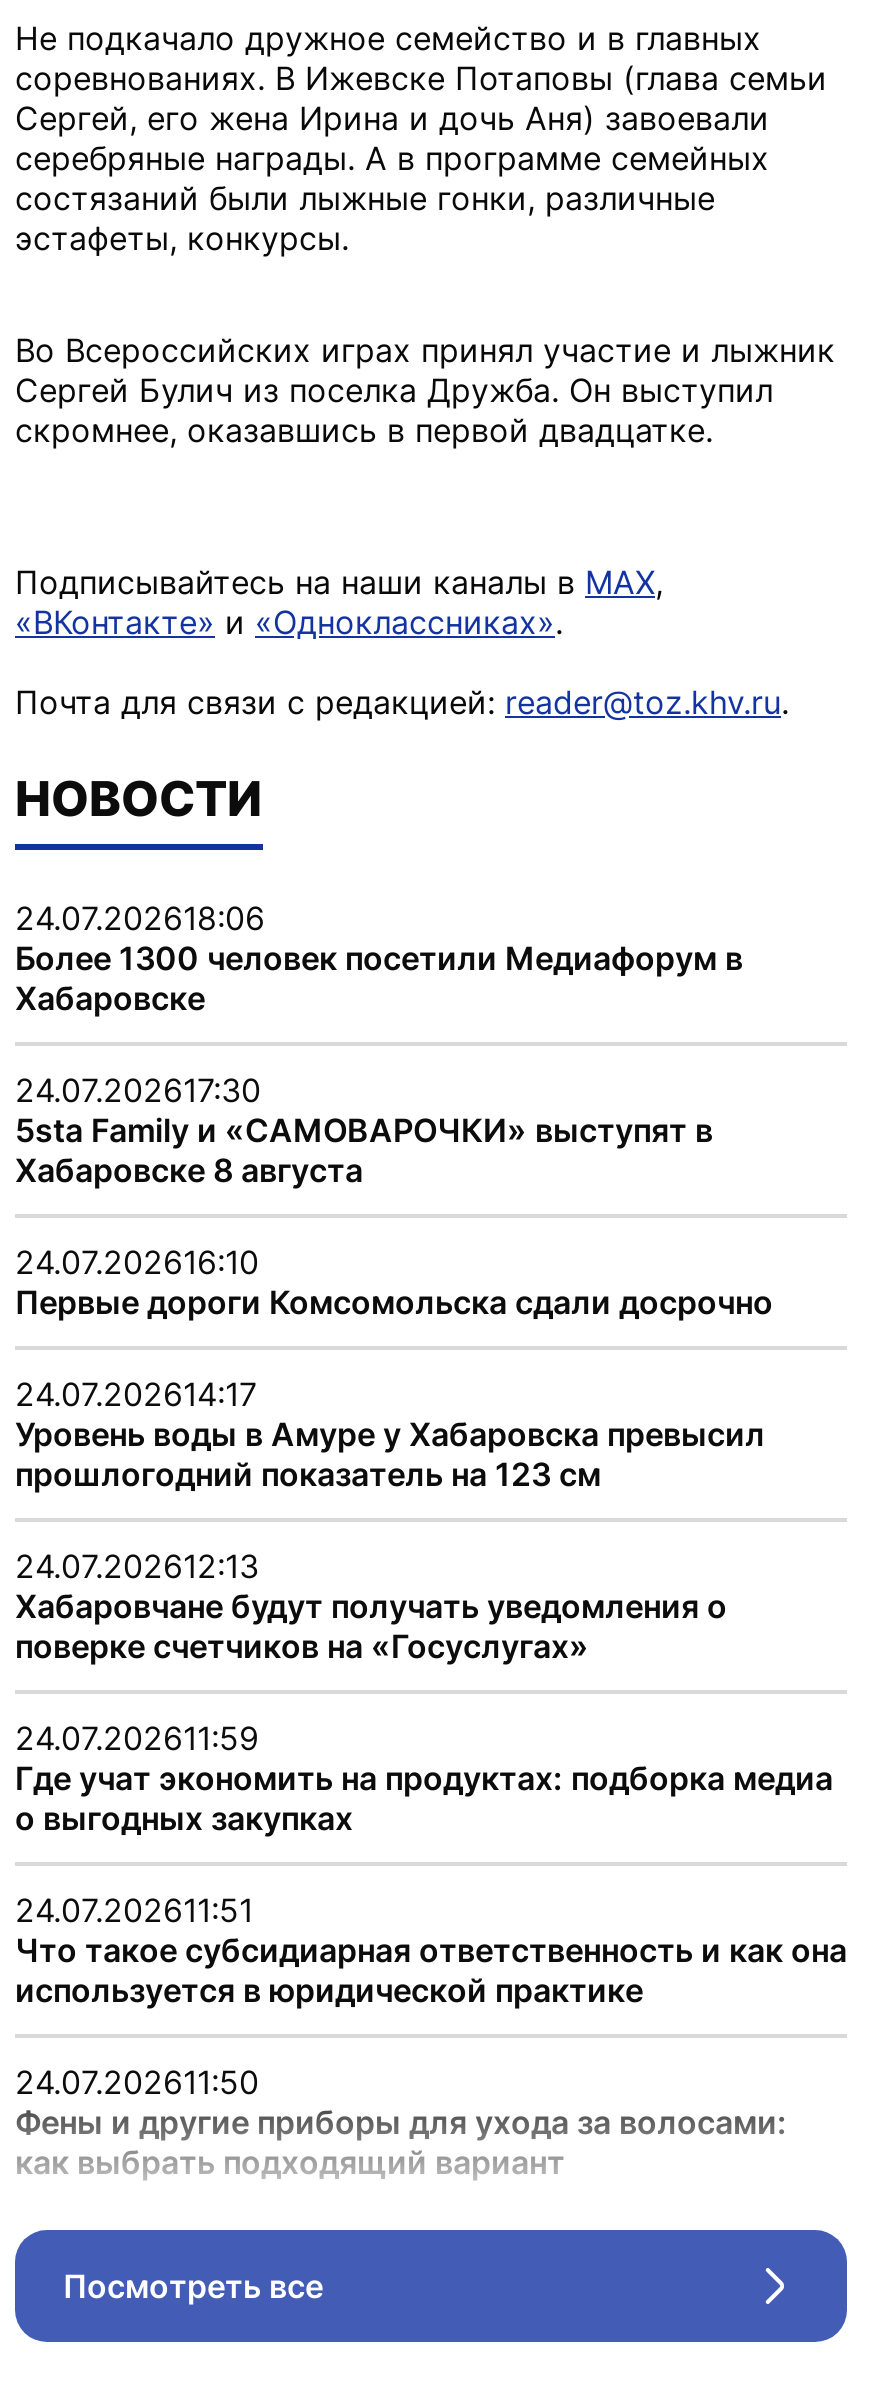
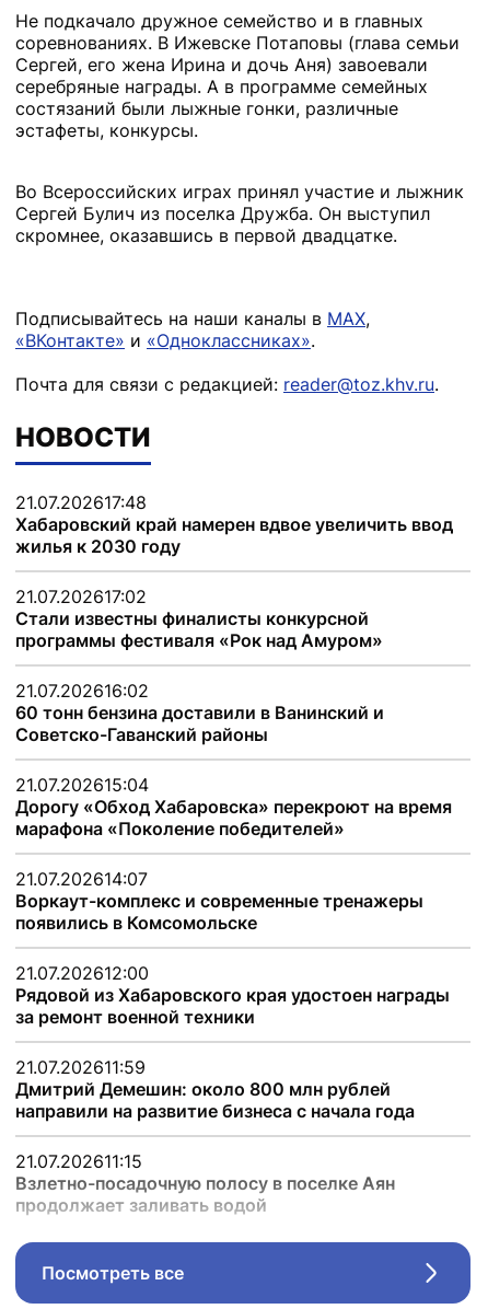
[15,898,743,1018] 24.07.202618:06 | Более 1300 человек посетили Медиафорум в | Хабаровске -> [15,491,453,557] 21.07.202617:48 | Хабаровский край намерен вдвое увеличить ввод | жилья к 2030 году
[15,1070,713,1190] 24.07.202617:30 | 5sta Family и «САМОВАРОЧКИ» выступят в | Хабаровске 8 августа -> [15,586,383,651] 21.07.202617:02 | Стали известны финалисты конкурсной | программы фестиваля «Рок над Амуром»
[15,1242,773,1322] 24.07.202616:10 | Первые дороги Комсомольска сдали досрочно -> [15,680,384,745] 21.07.202616:02 | 60 тонн бензина доставили в Ванинский и | Советско-Гаванский районы
[15,1374,765,1494] 24.07.202614:17 | Уровень воды в Амуре у Хабаровска превысил | прошлогодний показатель на 123 см -> [15,774,452,839] 21.07.202615:04 | Дорогу «Обход Хабаровска» перекроют на время | марафона «Поколение победителей»
[15,1546,727,1666] 24.07.202612:13 | Хабаровчане будут получать уведомления о | поверке счетчиков на «Госуслугах» -> [15,868,423,934] 21.07.202614:07 | Воркаут-комплекс и современные тренажеры | появились в Комсомольске
[15,1718,833,1838] 24.07.202611:59 | Где учат экономить на продуктах: подборка медиа | о выгодных закупках -> [15,962,450,1028] 21.07.202612:00 | Рядовой из Хабаровского края удостоен награды | за ремонт военной техники
[15,1890,847,2010] 24.07.202611:51 | Что такое субсидиарная ответственность и как она | используется в юридической практике -> [15,1056,415,1122] 21.07.202611:59 | Дмитрий Демешин: около 800 млн рублей | направили на развитие бизнеса с начала года
[15,2062,787,2182] 24.07.202611:50 | Фены и другие приборы для ухода за волосами: | как выбрать подходящий вариант -> [15,1150,395,1216] 21.07.202611:15 | Взлетно-посадочную полосу в поселке Аян | продолжает заливать водой

